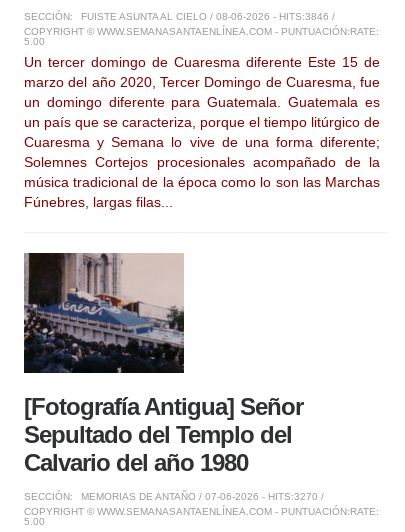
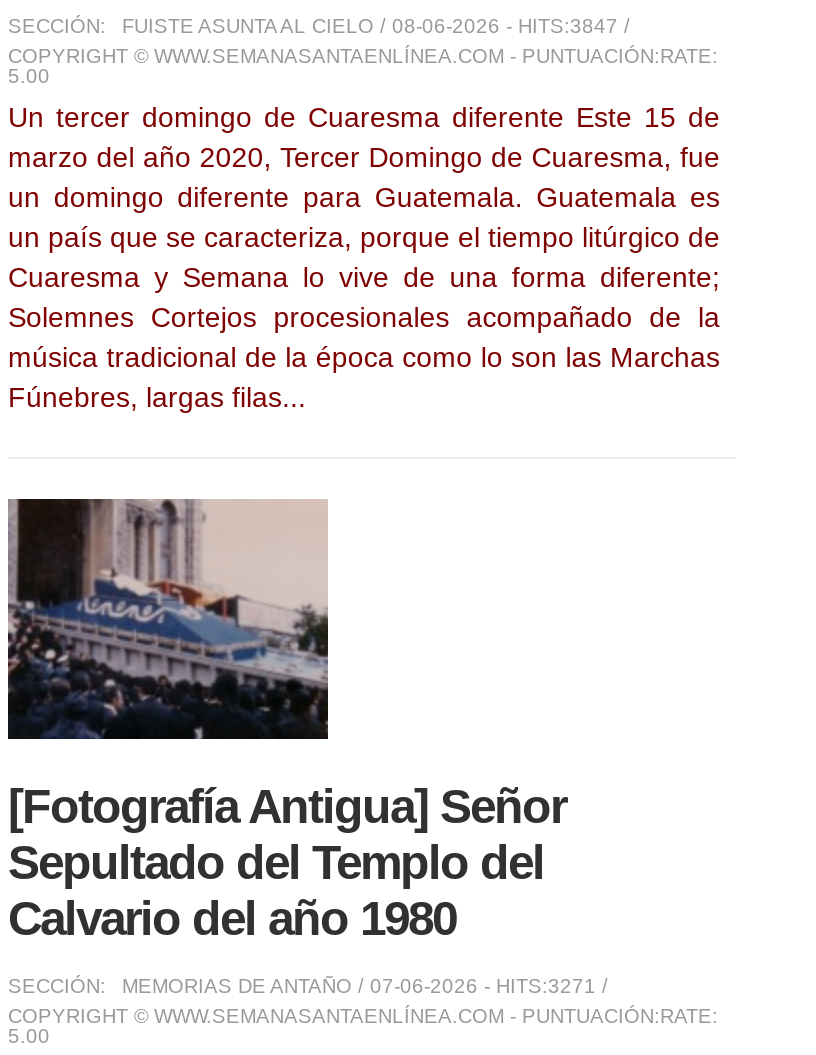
[81,11,335,22] FUISTE ASUNTA AL CIELO / 08-06-2026 - HITS:3846 / -> [122,14,630,36] FUISTE ASUNTA AL CIELO / 08-06-2026 - HITS:3847 /
[81,491,324,502] MEMORIAS DE ANTAÑO / 07-06-2026 - HITS:3270 / -> [122,974,608,996] MEMORIAS DE ANTAÑO / 07-06-2026 - HITS:3271 /

